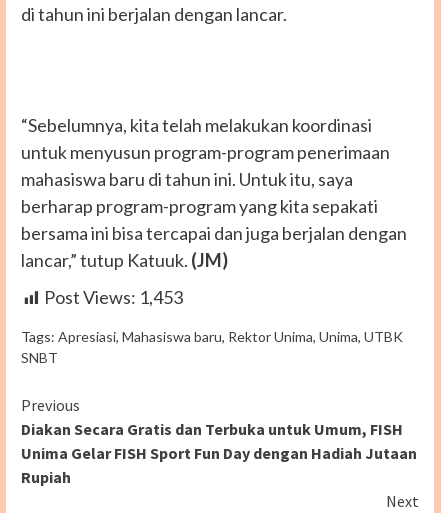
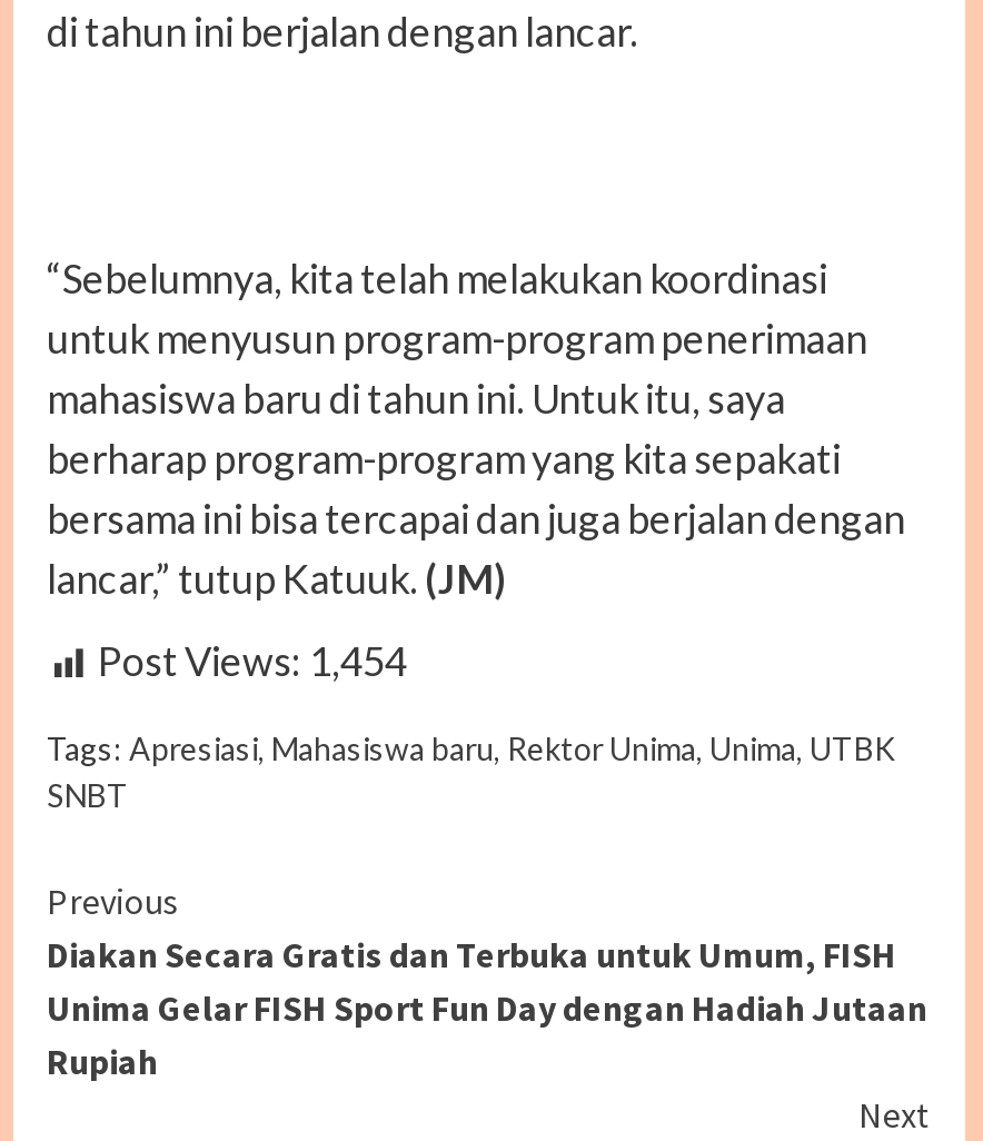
[44,286,183,308] Post Views: 1,453 -> [98,636,407,685] Post Views: 1,454

